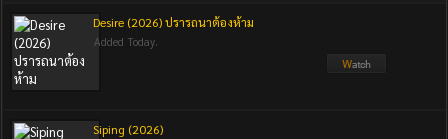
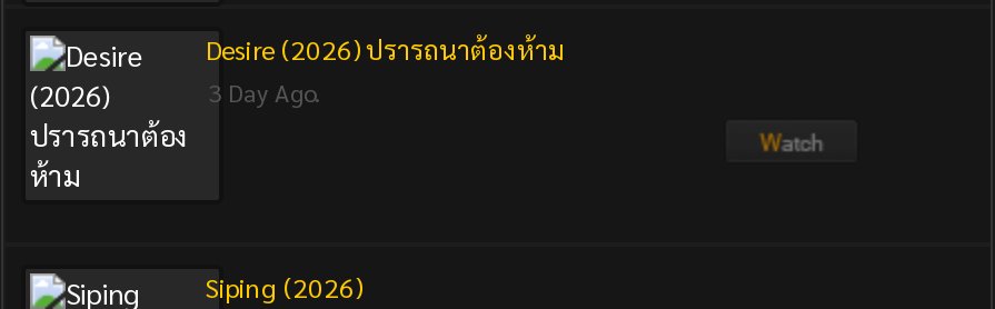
[94,34,158,49] Added Today. -> [208,76,321,109] 3 Day Ago.

